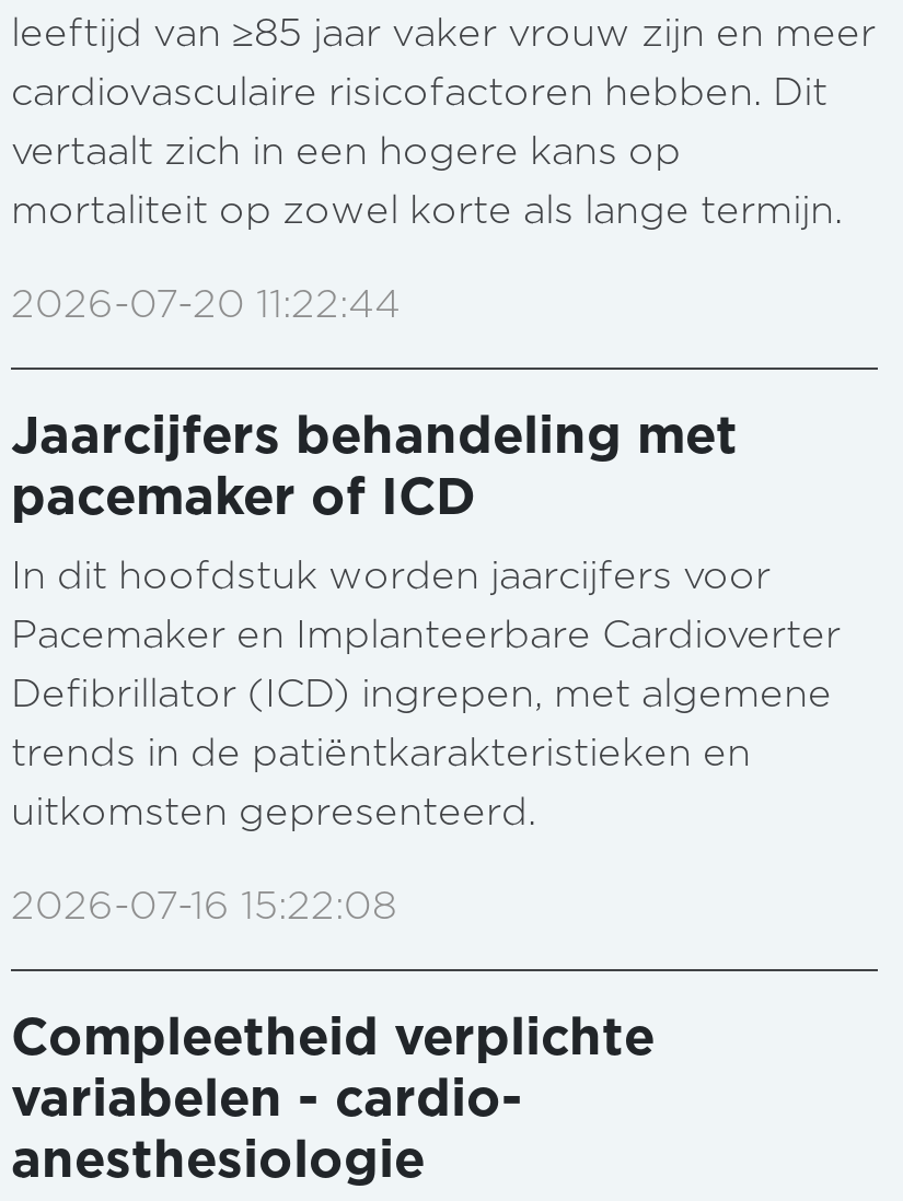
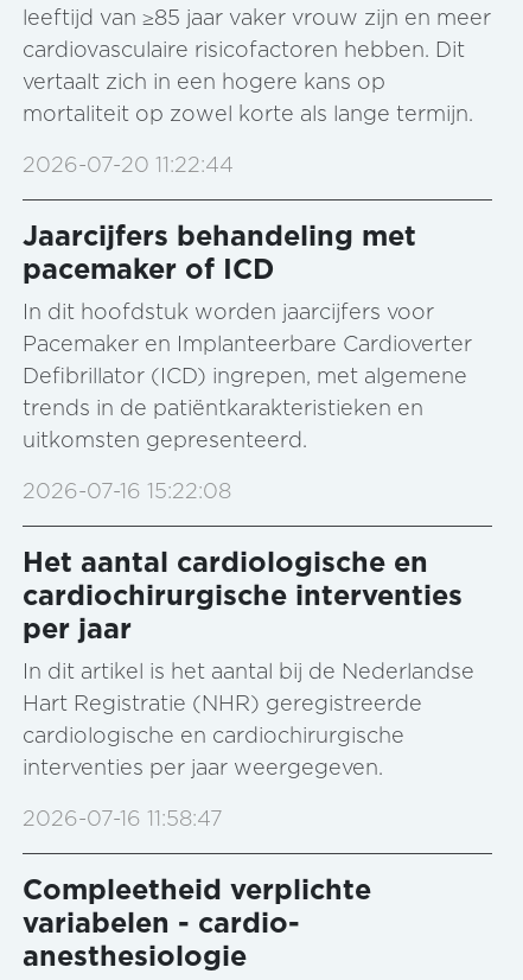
none -> [23,544,474,830] Het aantal cardiologische en | cardiochirurgische interventies | per jaar | In dit artikel is het aantal bij de Nederlandse | Hart Registratie (NHR) geregistreerde | cardiologische en cardiochirurgische | interventies per jaar weergegeven. | 2026-07-16 11:58:47

